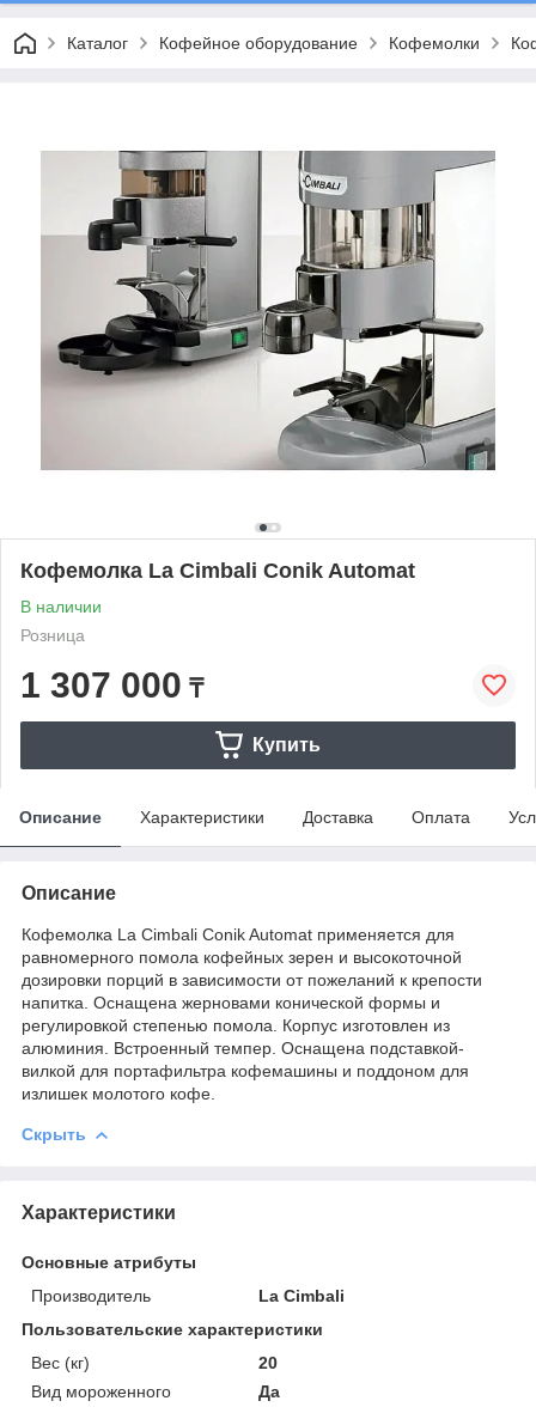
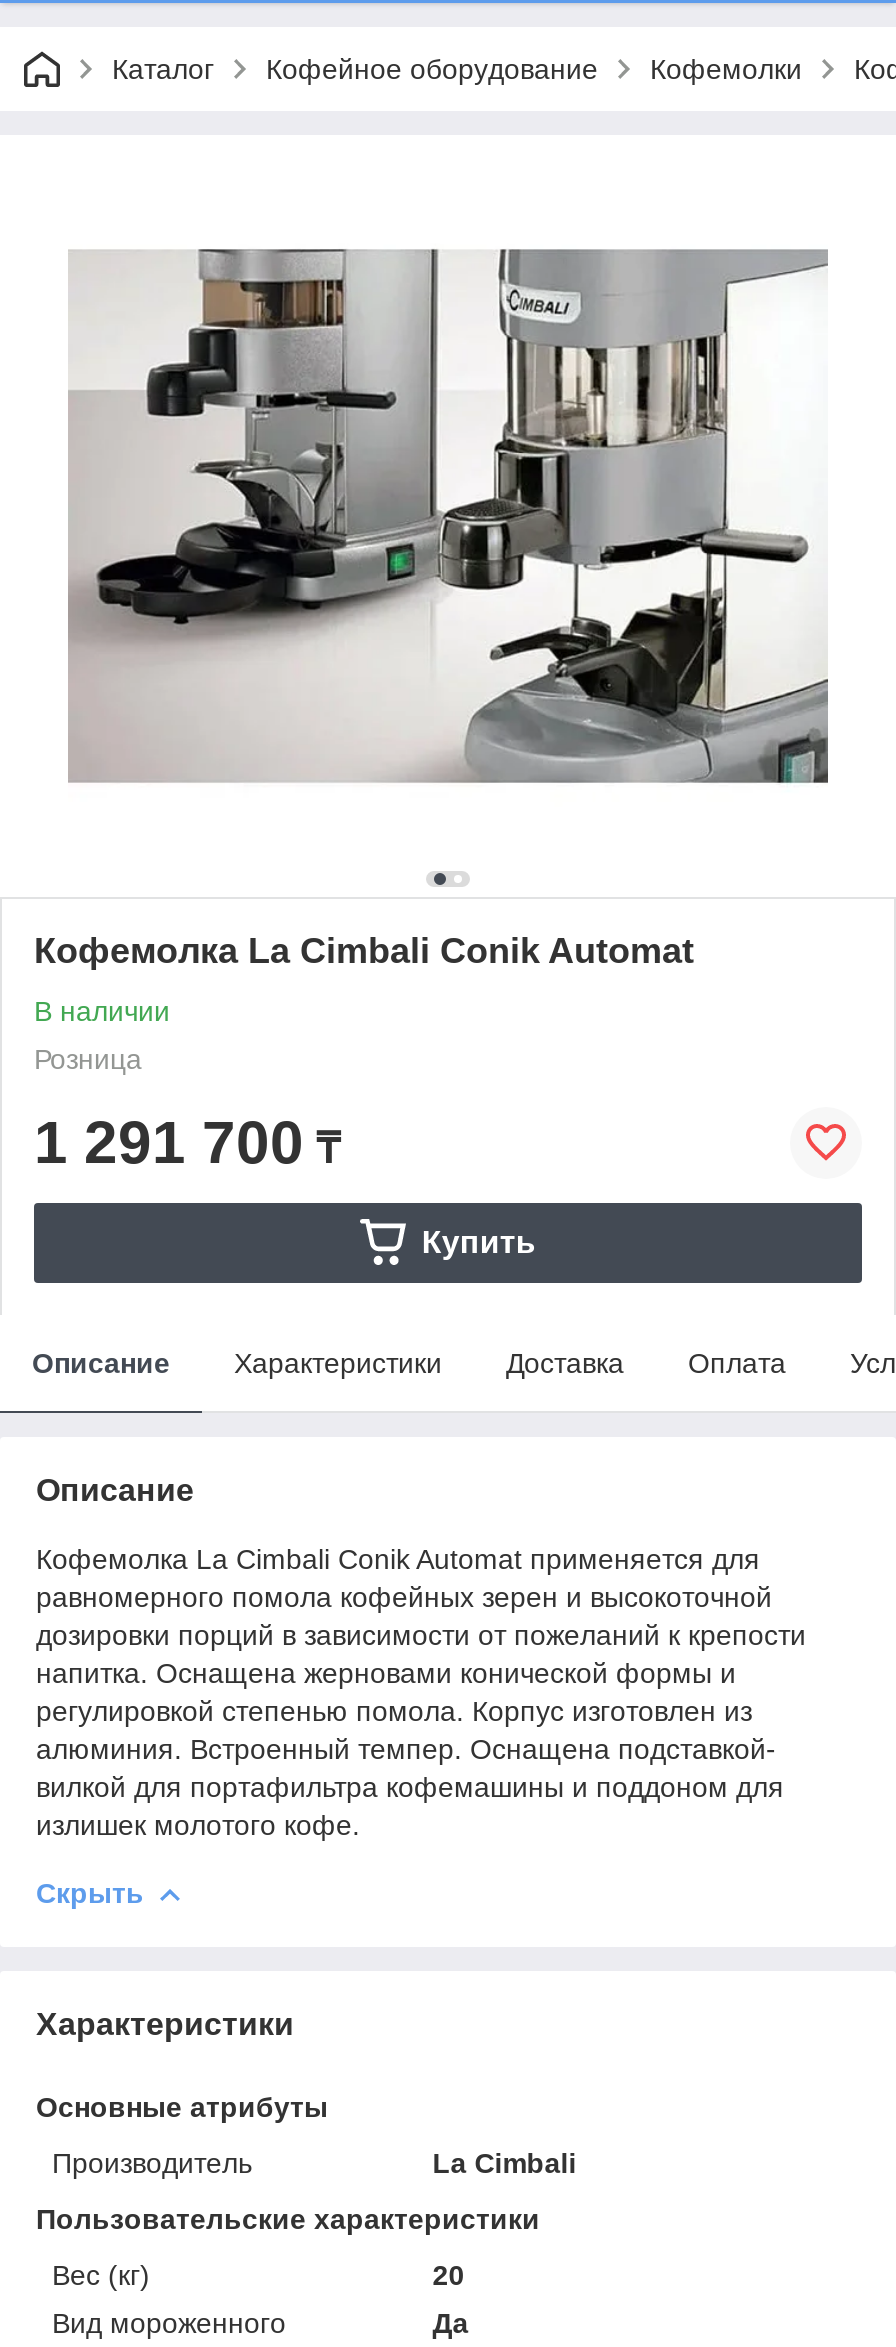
[20,665,203,704] 1 307 000 ₸ -> [34,1109,340,1175] 1 291 700 ₸

